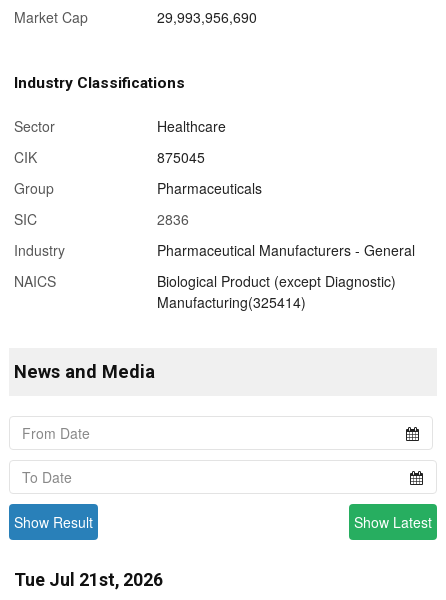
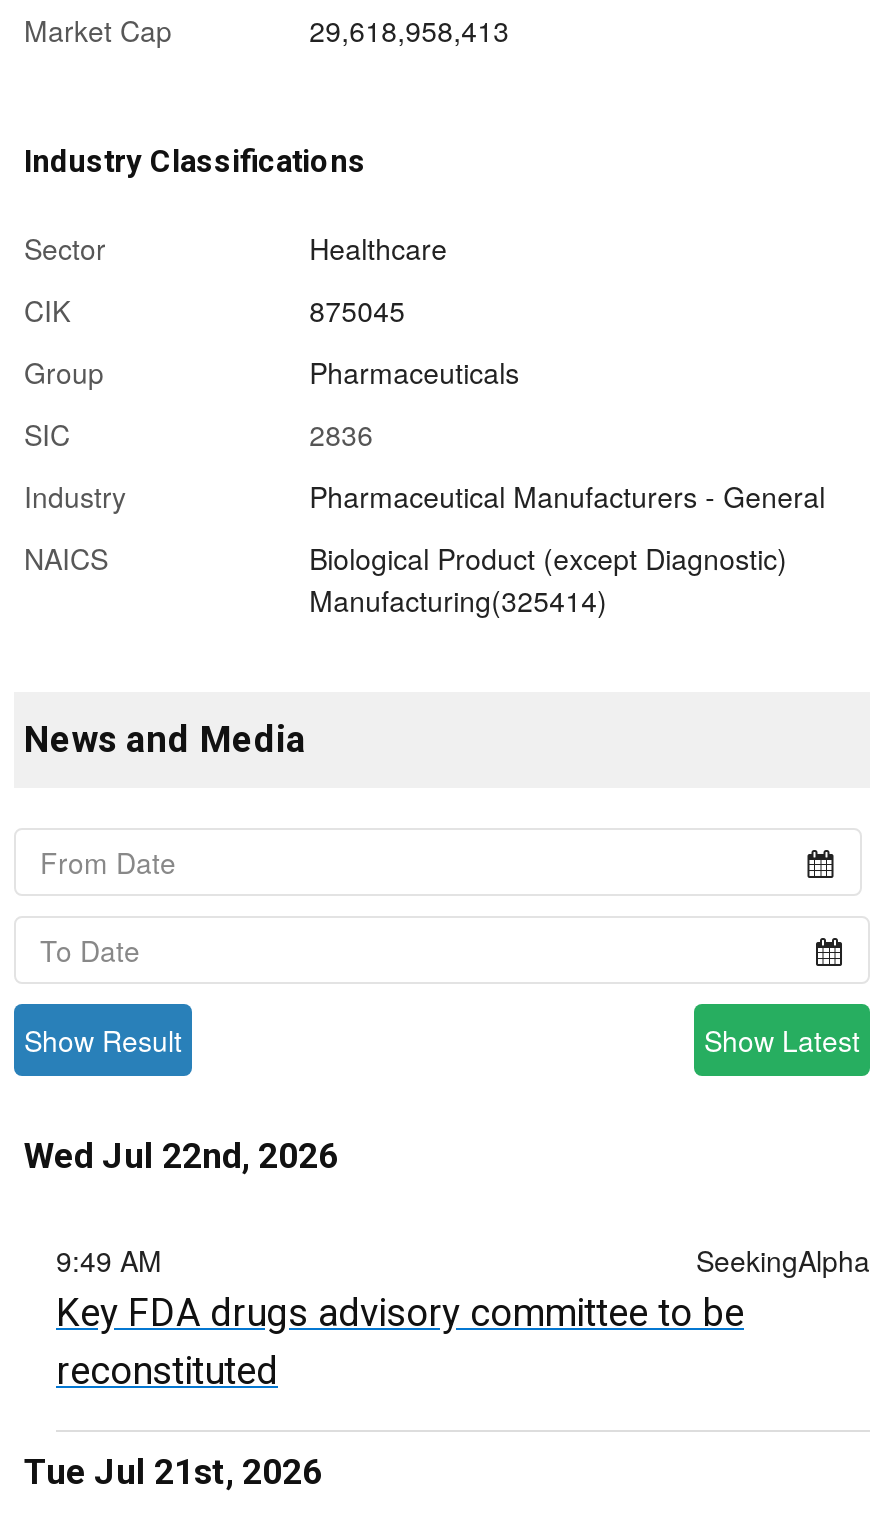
[157,7,257,27] 29,993,956,690 -> [309,11,509,51] 29,618,958,413
none -> [24,1136,870,1394] Wed Jul 22nd, 2026 | SeekingAlpha | 9:49 AM | Key FDA drugs advisory committee to be | reconstituted

